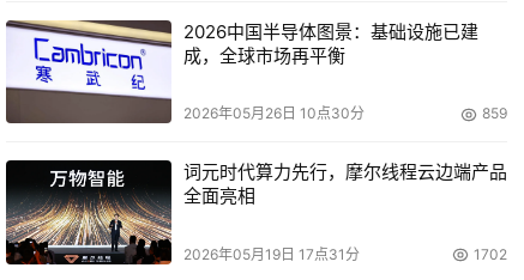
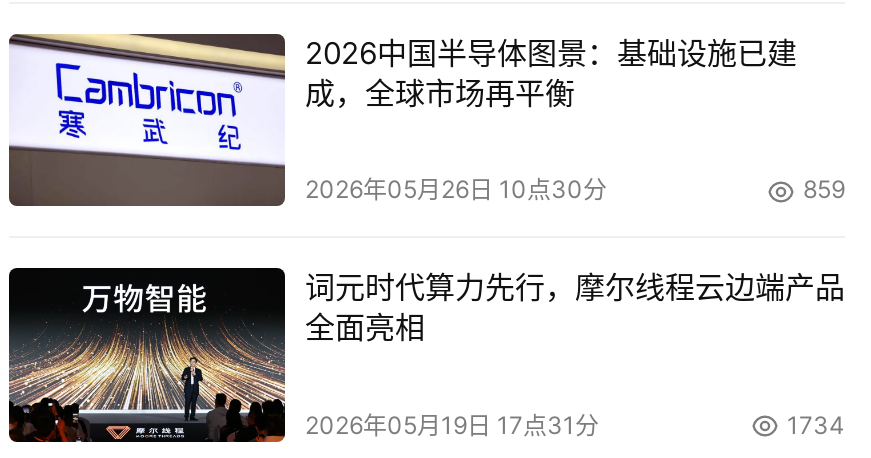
[474,245,507,263] 1702 -> [787,409,845,439] 1734

